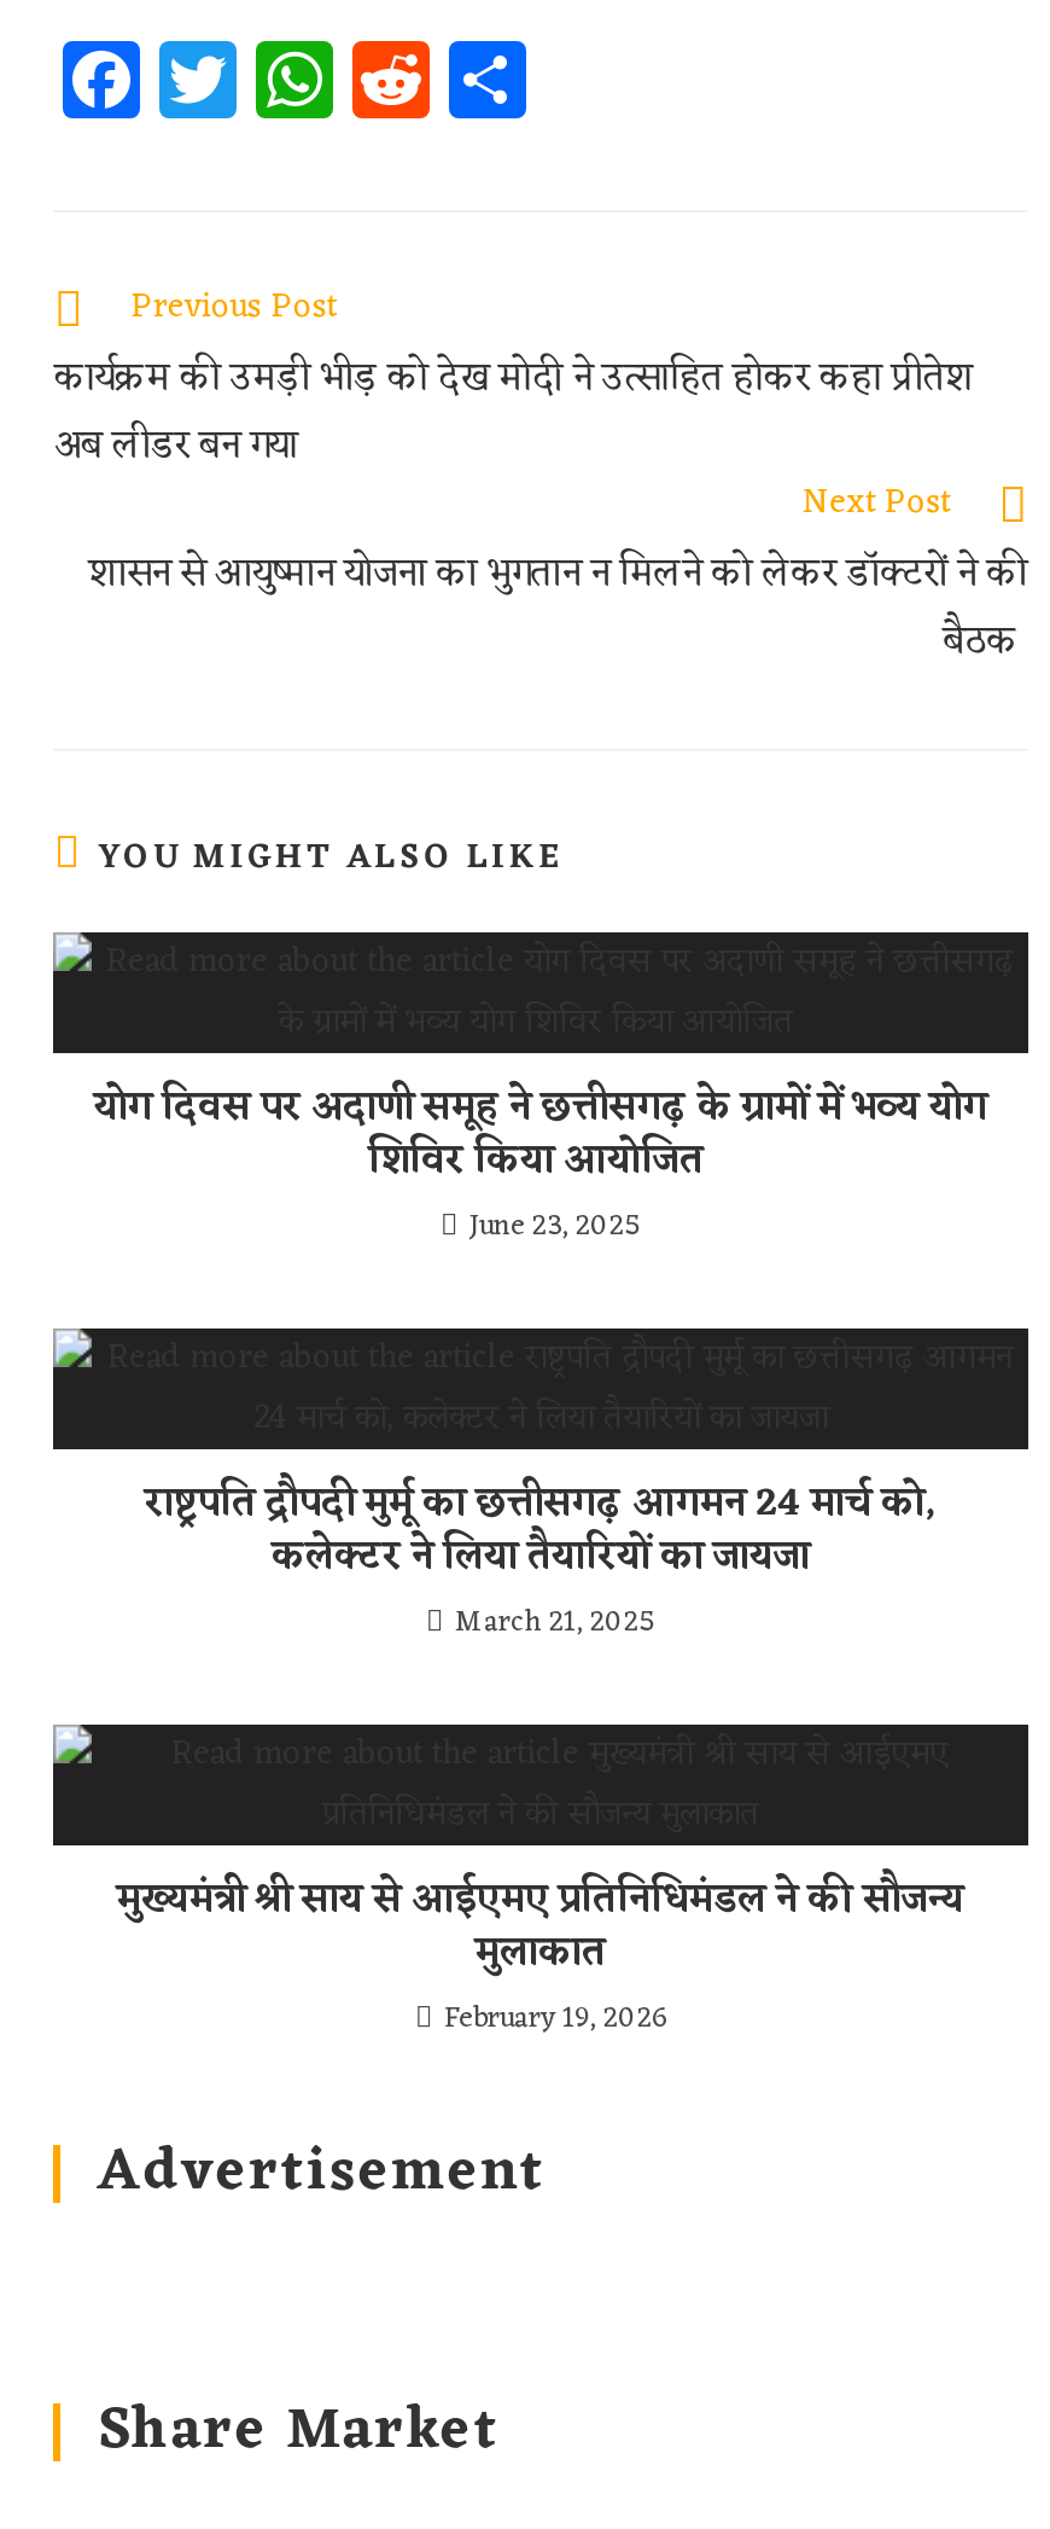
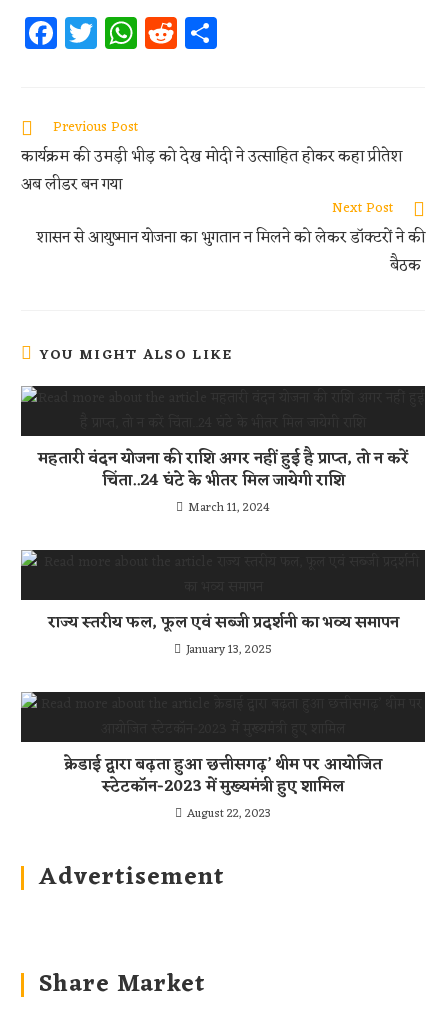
[94,1075,987,1254] योग दिवस पर अदाणी समूह ने छत्तीसगढ़ के ग्रामों में भव्य योग | शिविर किया आयोजित | June 23, 2025 -> [37,445,408,519] महतारी वंदन योजना की राशि अगर नहीं हुई है प्राप्त, तो न करें | चिंता..24 घंटे के भीतर मिल जायेगी राशि | March 11, 2024
[145,1471,937,1650] राष्ट्रपति द्रौपदी मुर्मू का छत्तीसगढ़ आगमन 24 मार्च को, | कलेक्टर ने लिया तैयारियों का जायजा | March 21, 2025 -> [47,609,398,661] राज्य स्तरीय फल, फूल एवं सब्जी प्रदर्शनी का भव्य समापन | January 13, 2025
[117,1867,964,2046] मुख्यमंत्री श्री साय से आईएमए प्रतिनिधिमंडल ने की सौजन्य | मुलाकात | February 19, 2026 -> [64,751,382,825] क्रेडाई द्वारा बढ़ता हुआ छत्तीसगढ़’ थीम पर आयोजित | स्टेटकॉन-2023 में मुख्यमंत्री हुए शामिल | August 22, 2023

